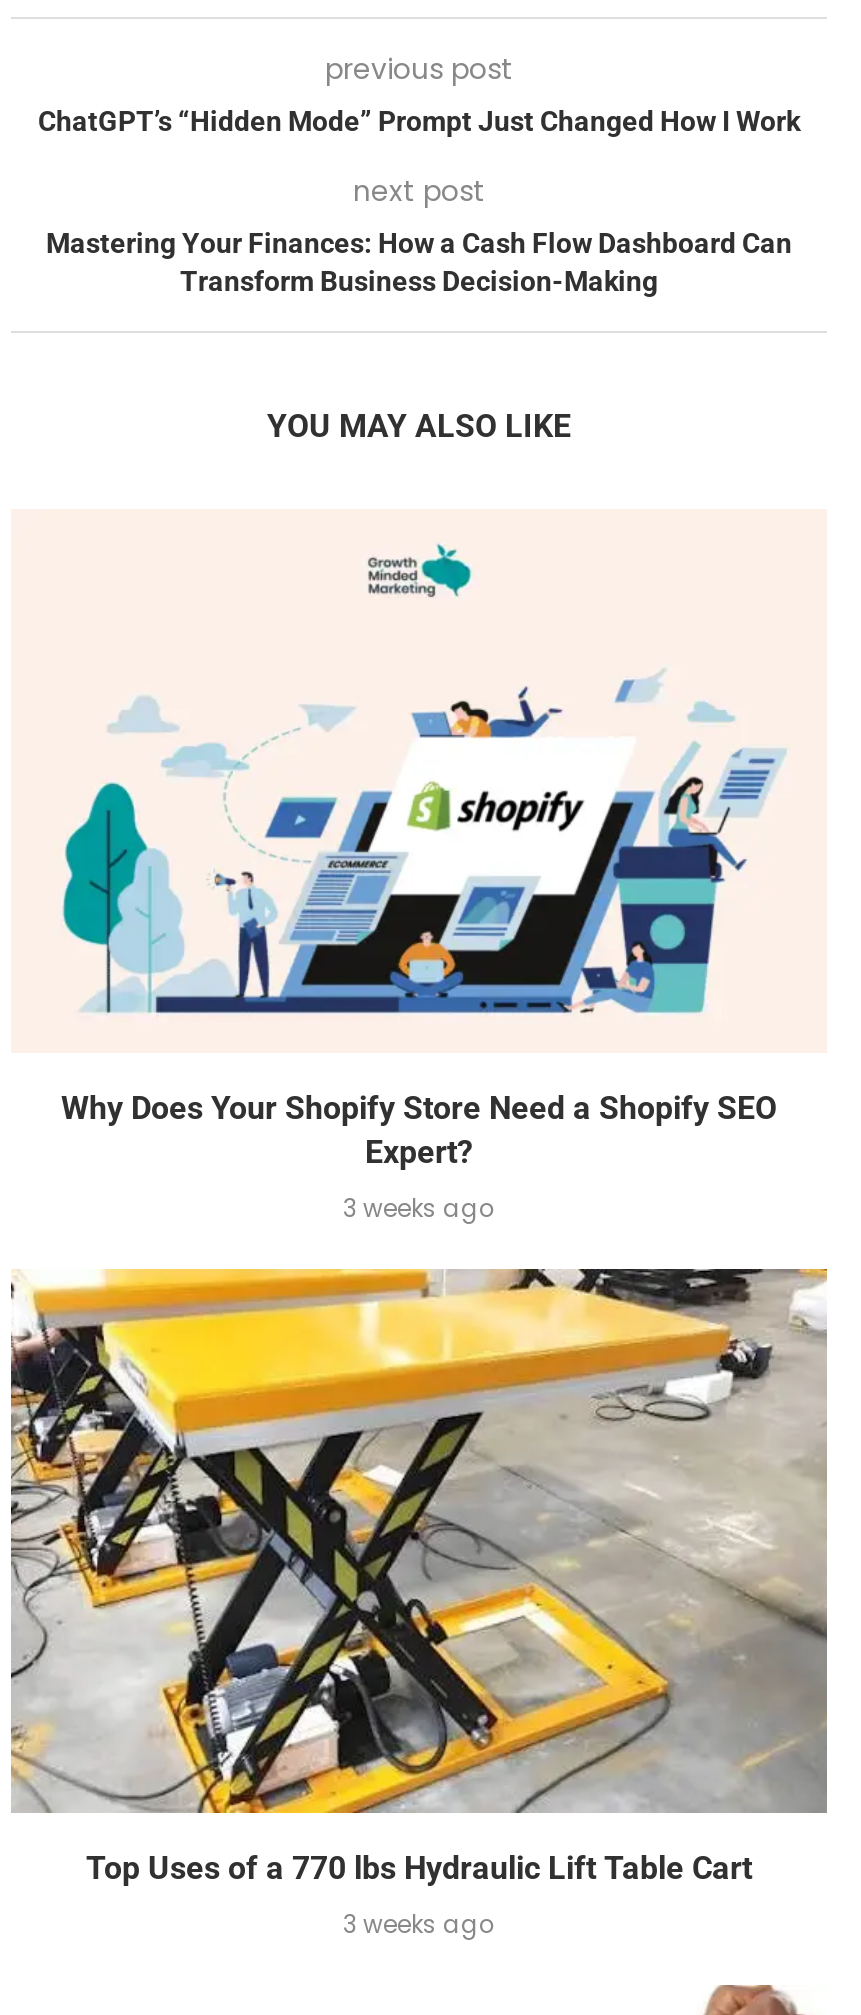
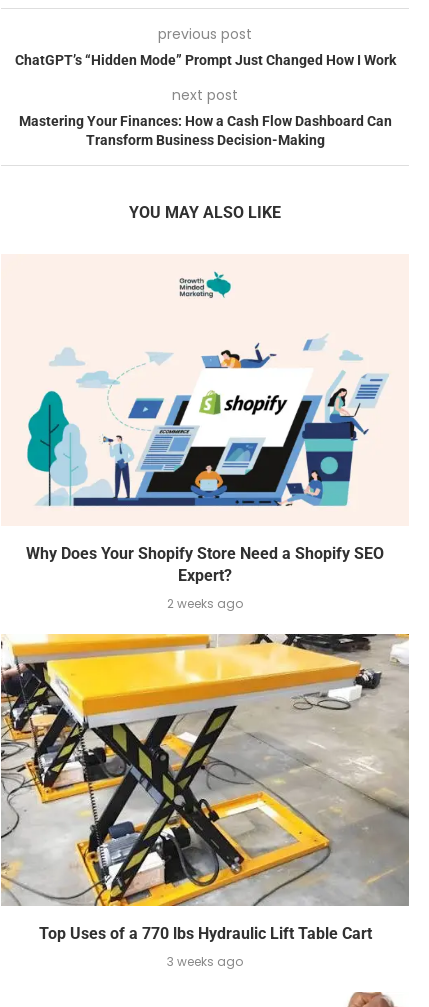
[343,1191,495,1225] 3 weeks ago -> [167,595,243,612] 2 weeks ago

